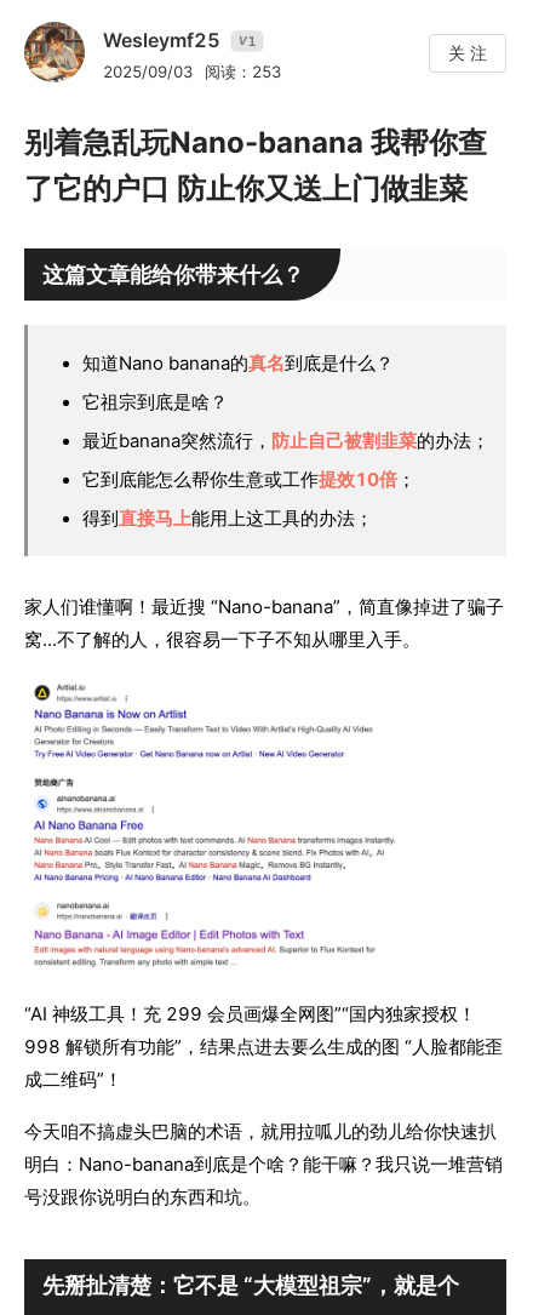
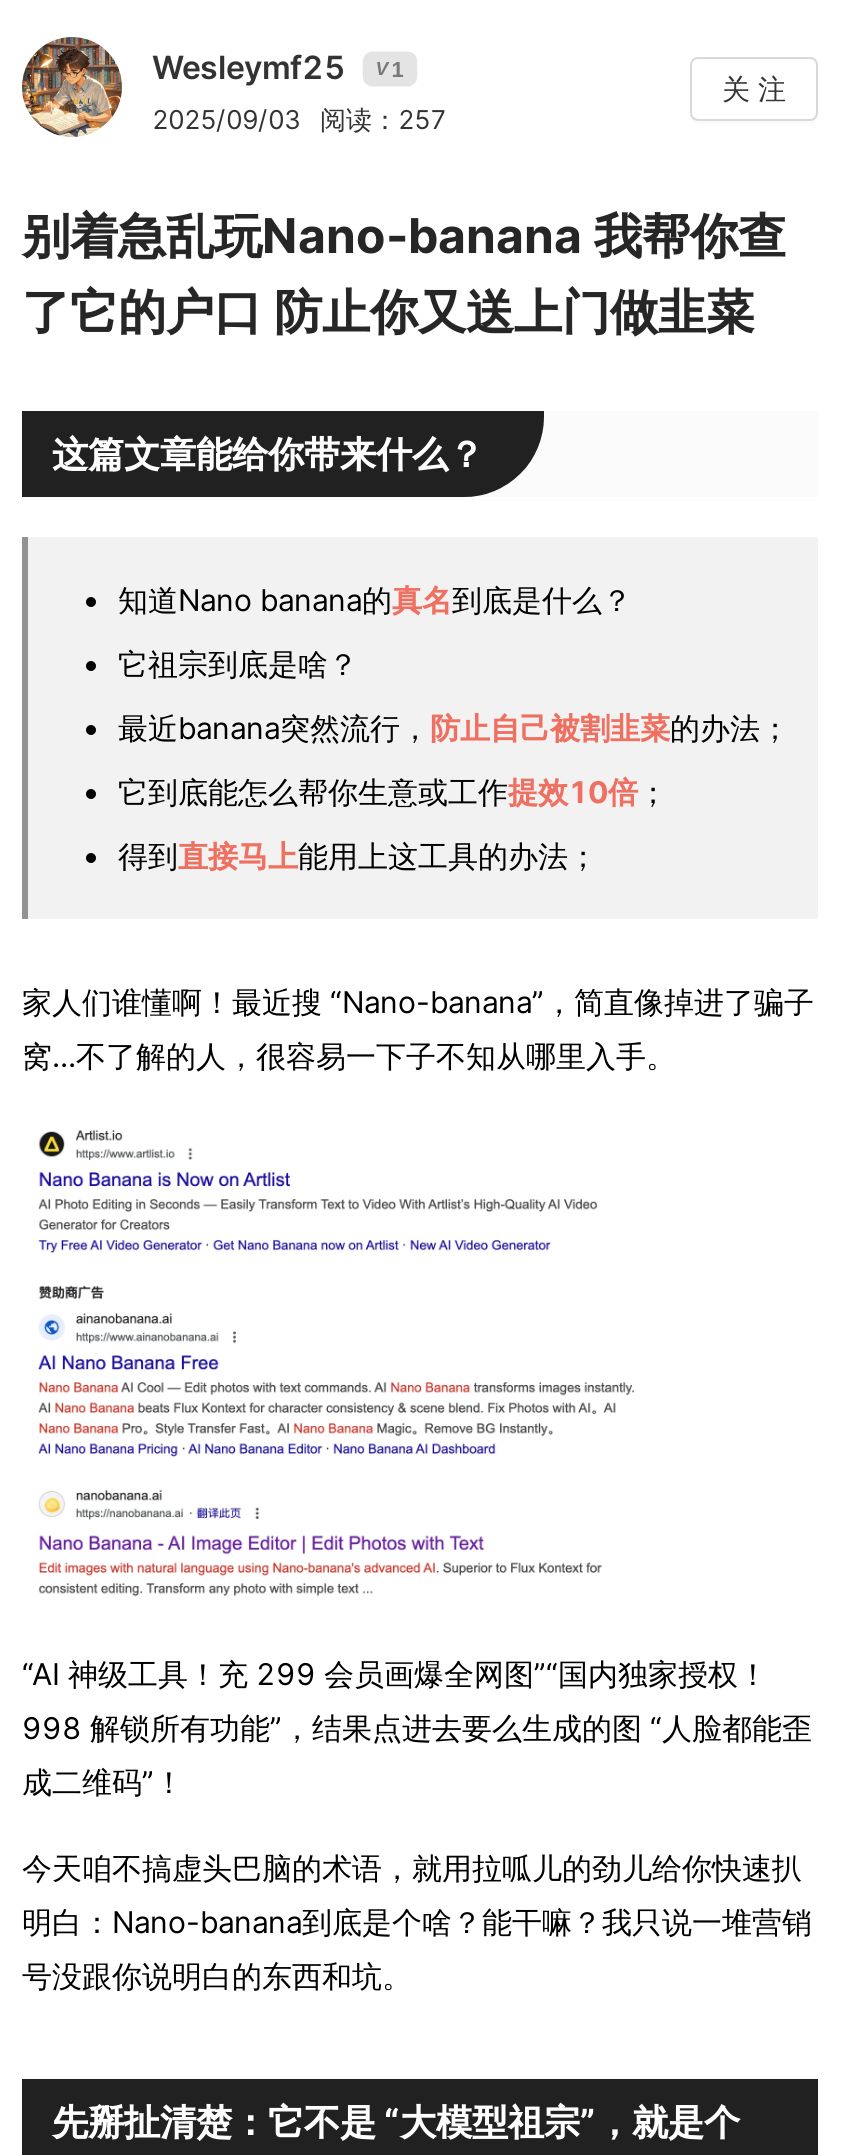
[103,62,281,81] 2025/09/03 阅读：253 -> [152,103,446,135] 2025/09/03 阅读：257

